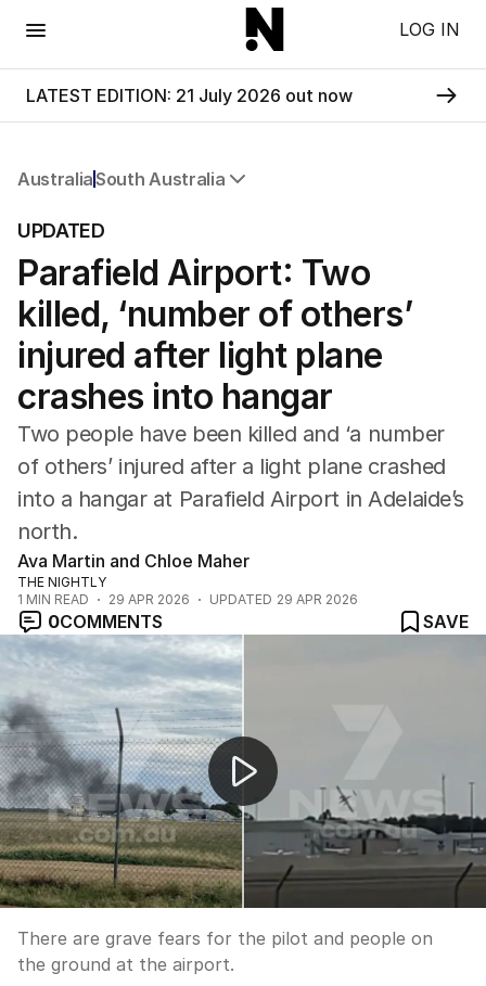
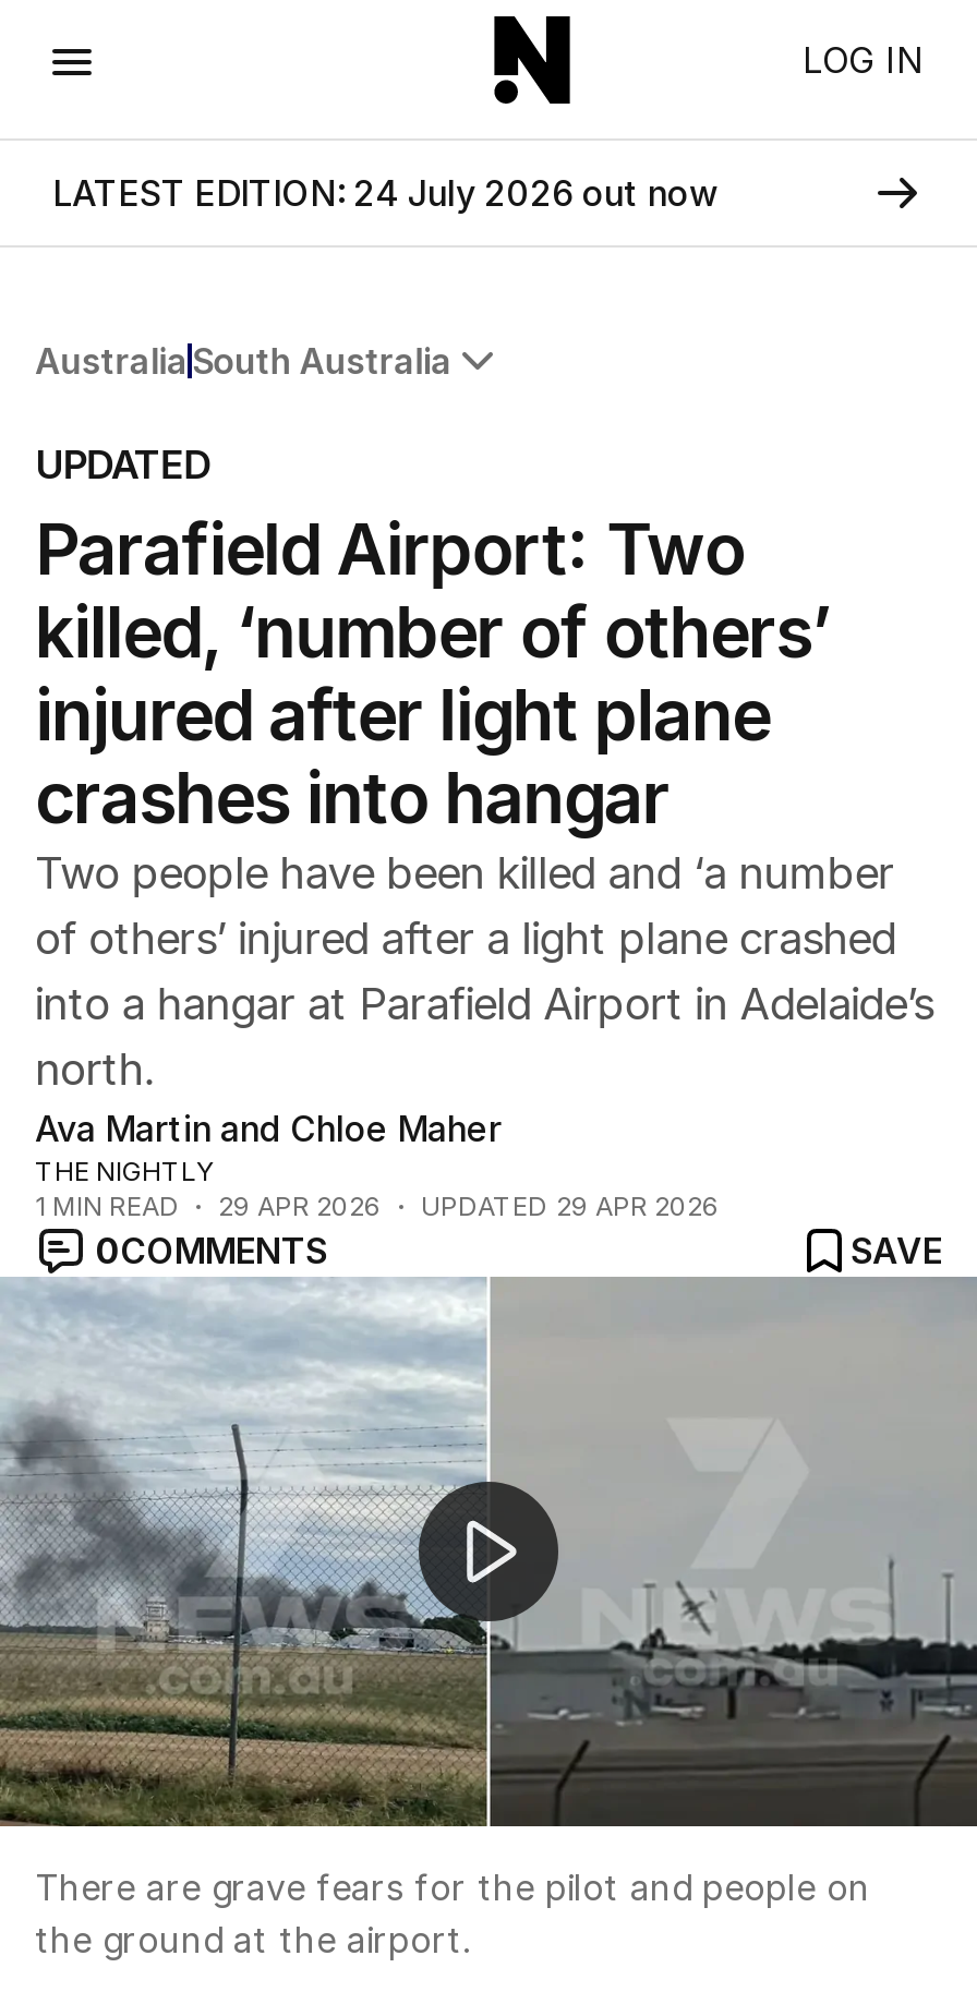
[26,85,353,106] LATEST EDITION: 21 July 2026 out now -> [52,171,717,215] LATEST EDITION: 24 July 2026 out now

